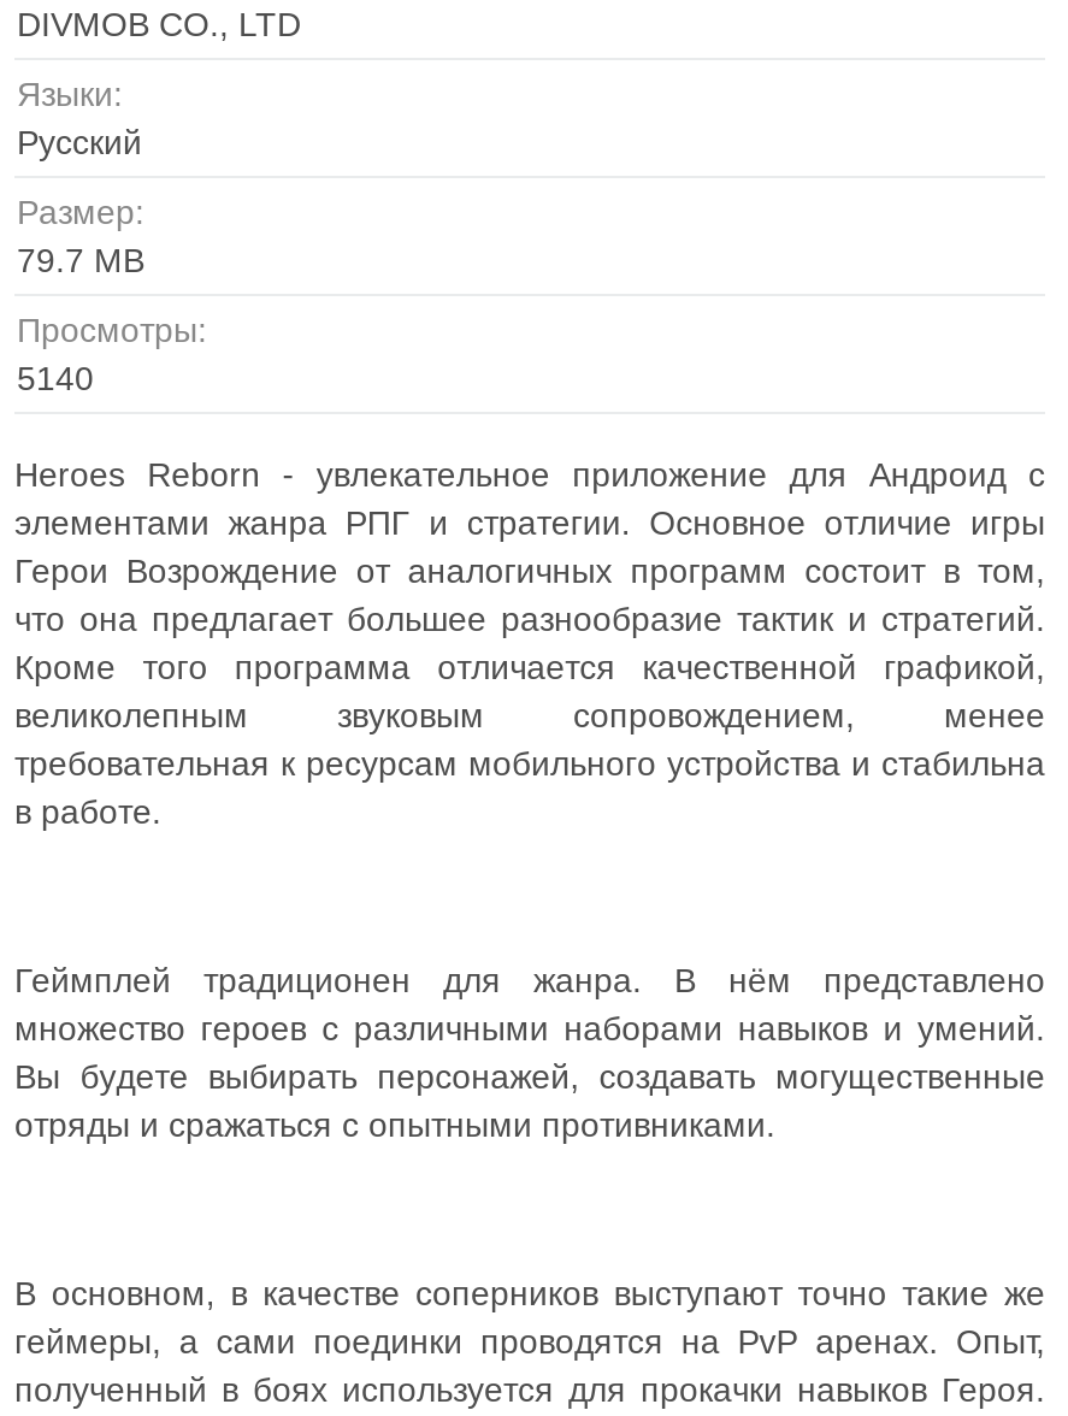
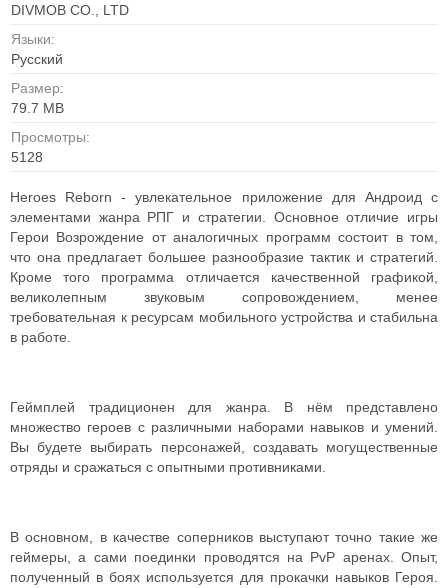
[17,359,94,397] 5140 -> [11,149,43,165] 5128

